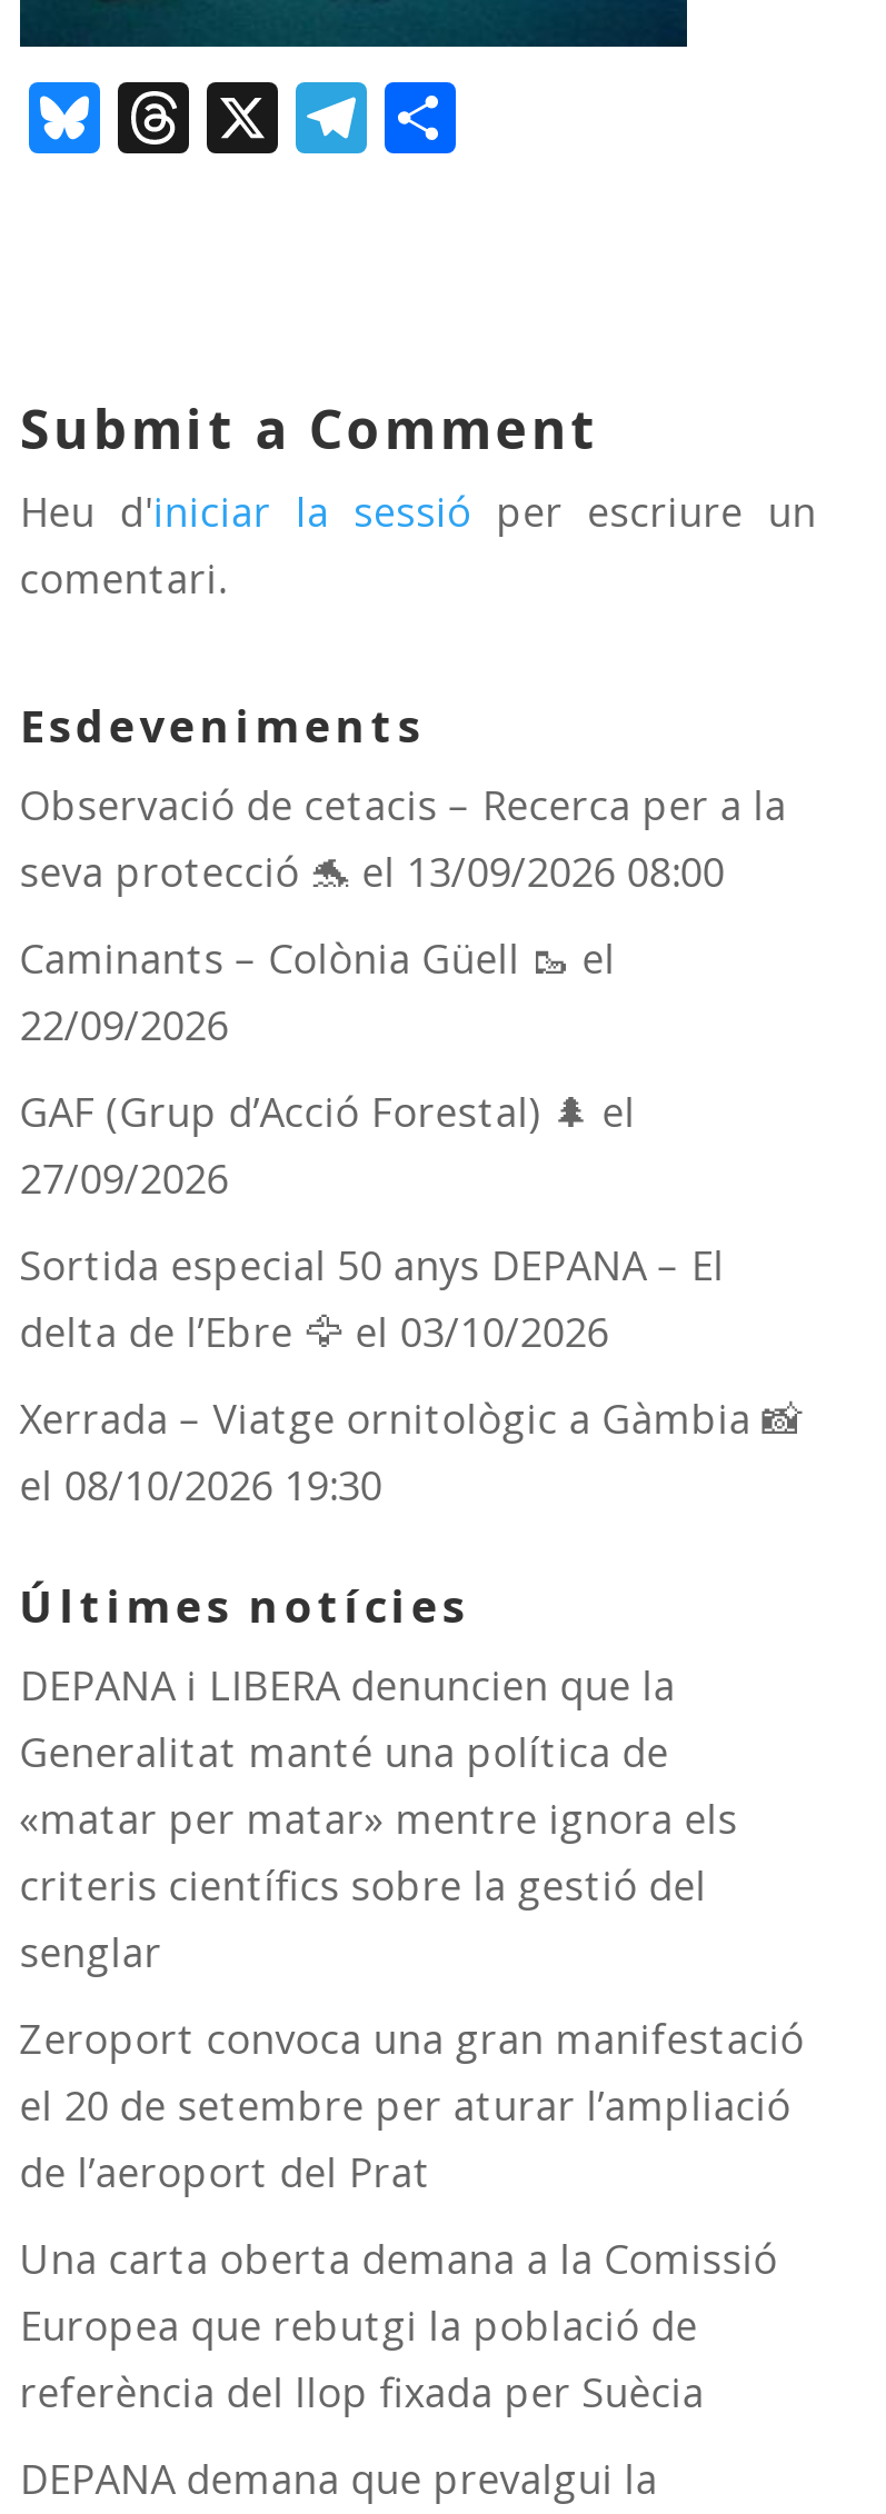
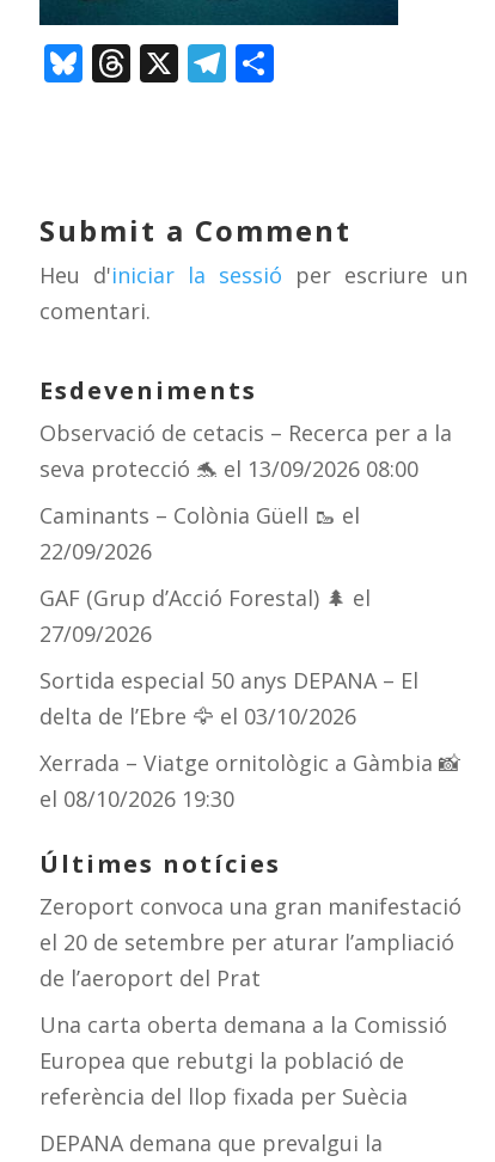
[20,1658,738,1979] DEPANA i LIBERA denuncien que la | Generalitat manté una política de | «matar per matar» mentre ignora els | criteris científics sobre la gestió del | senglar -> none

